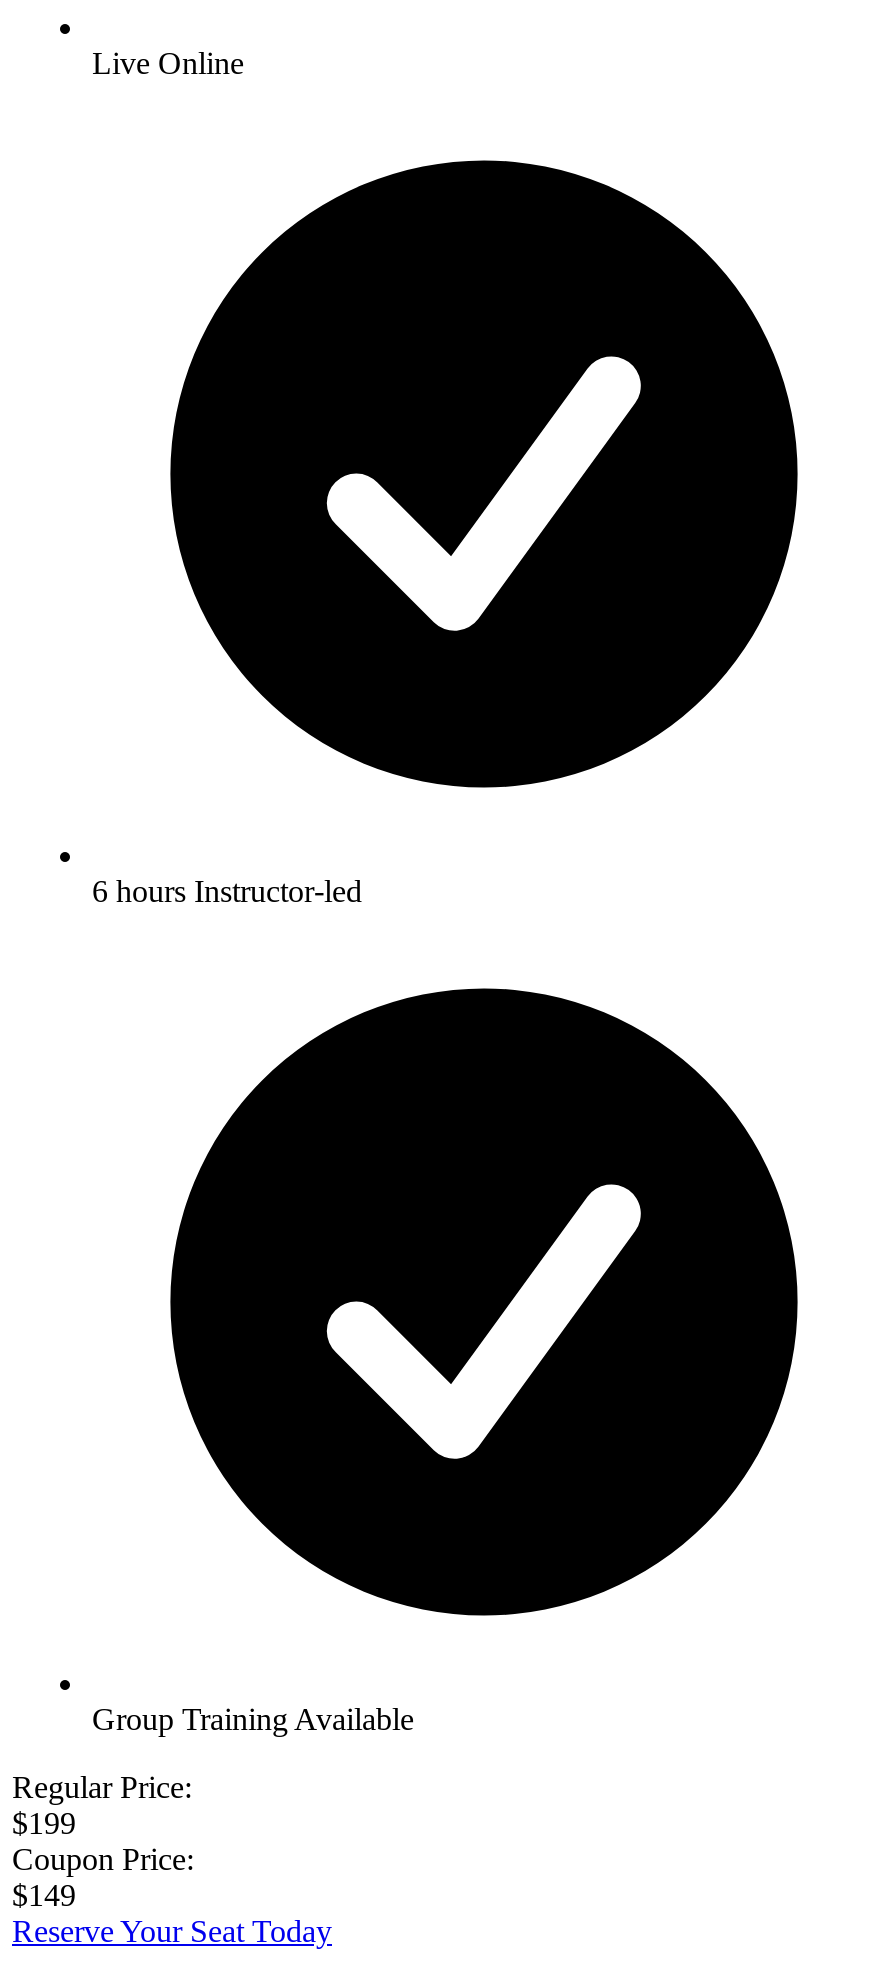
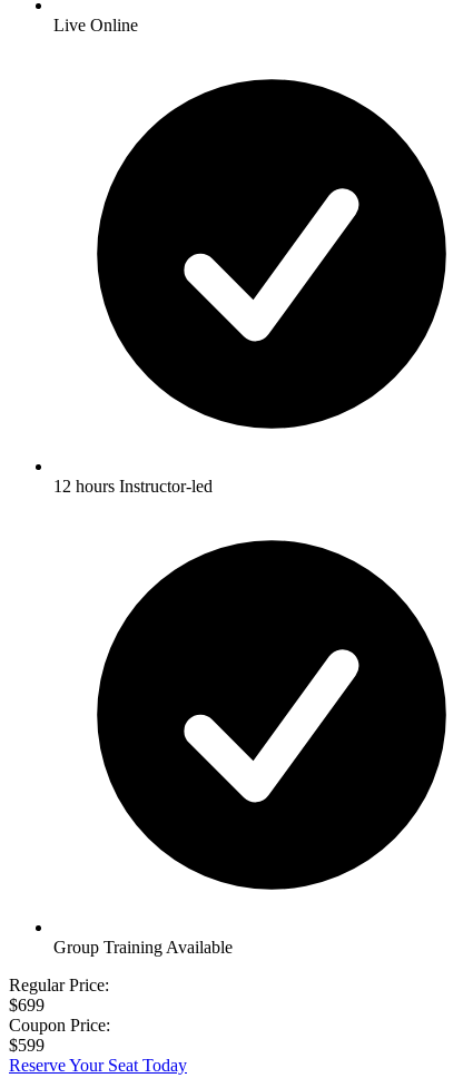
[92,874,362,908] 6 hours Instructor-led -> [53,477,213,495] 12 hours Instructor-led
[12,1806,76,1840] $199 -> [9,995,45,1014] $699
[12,1878,76,1912] $149 -> [9,1036,45,1054] $599

